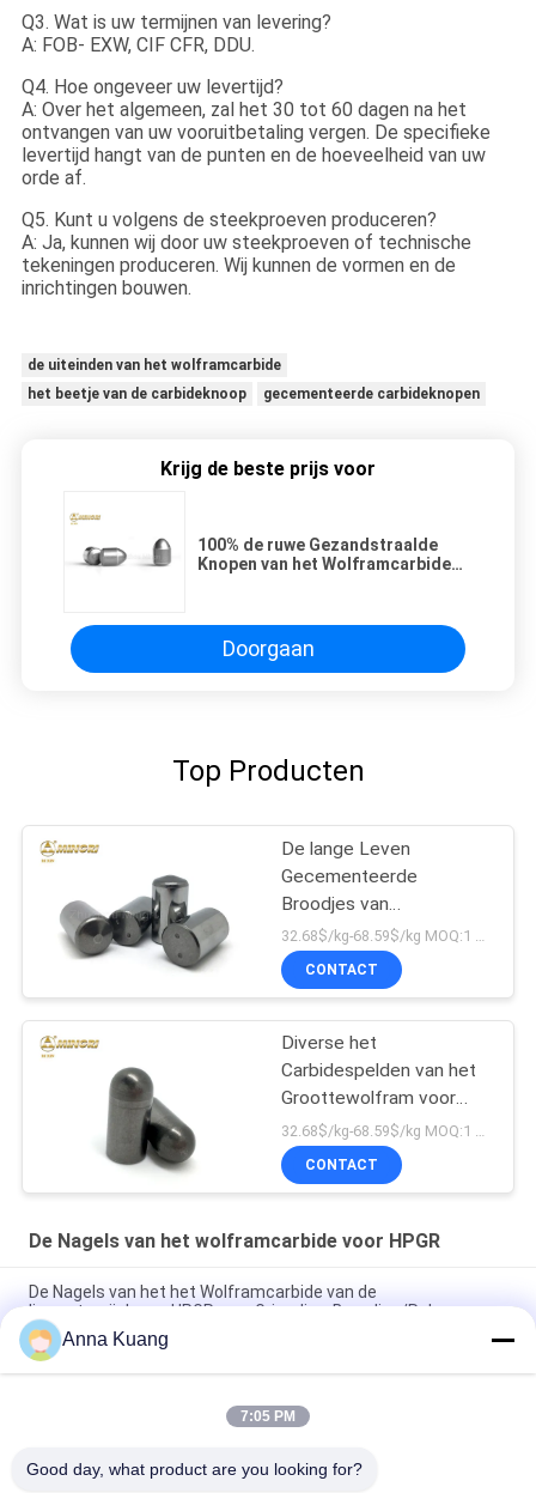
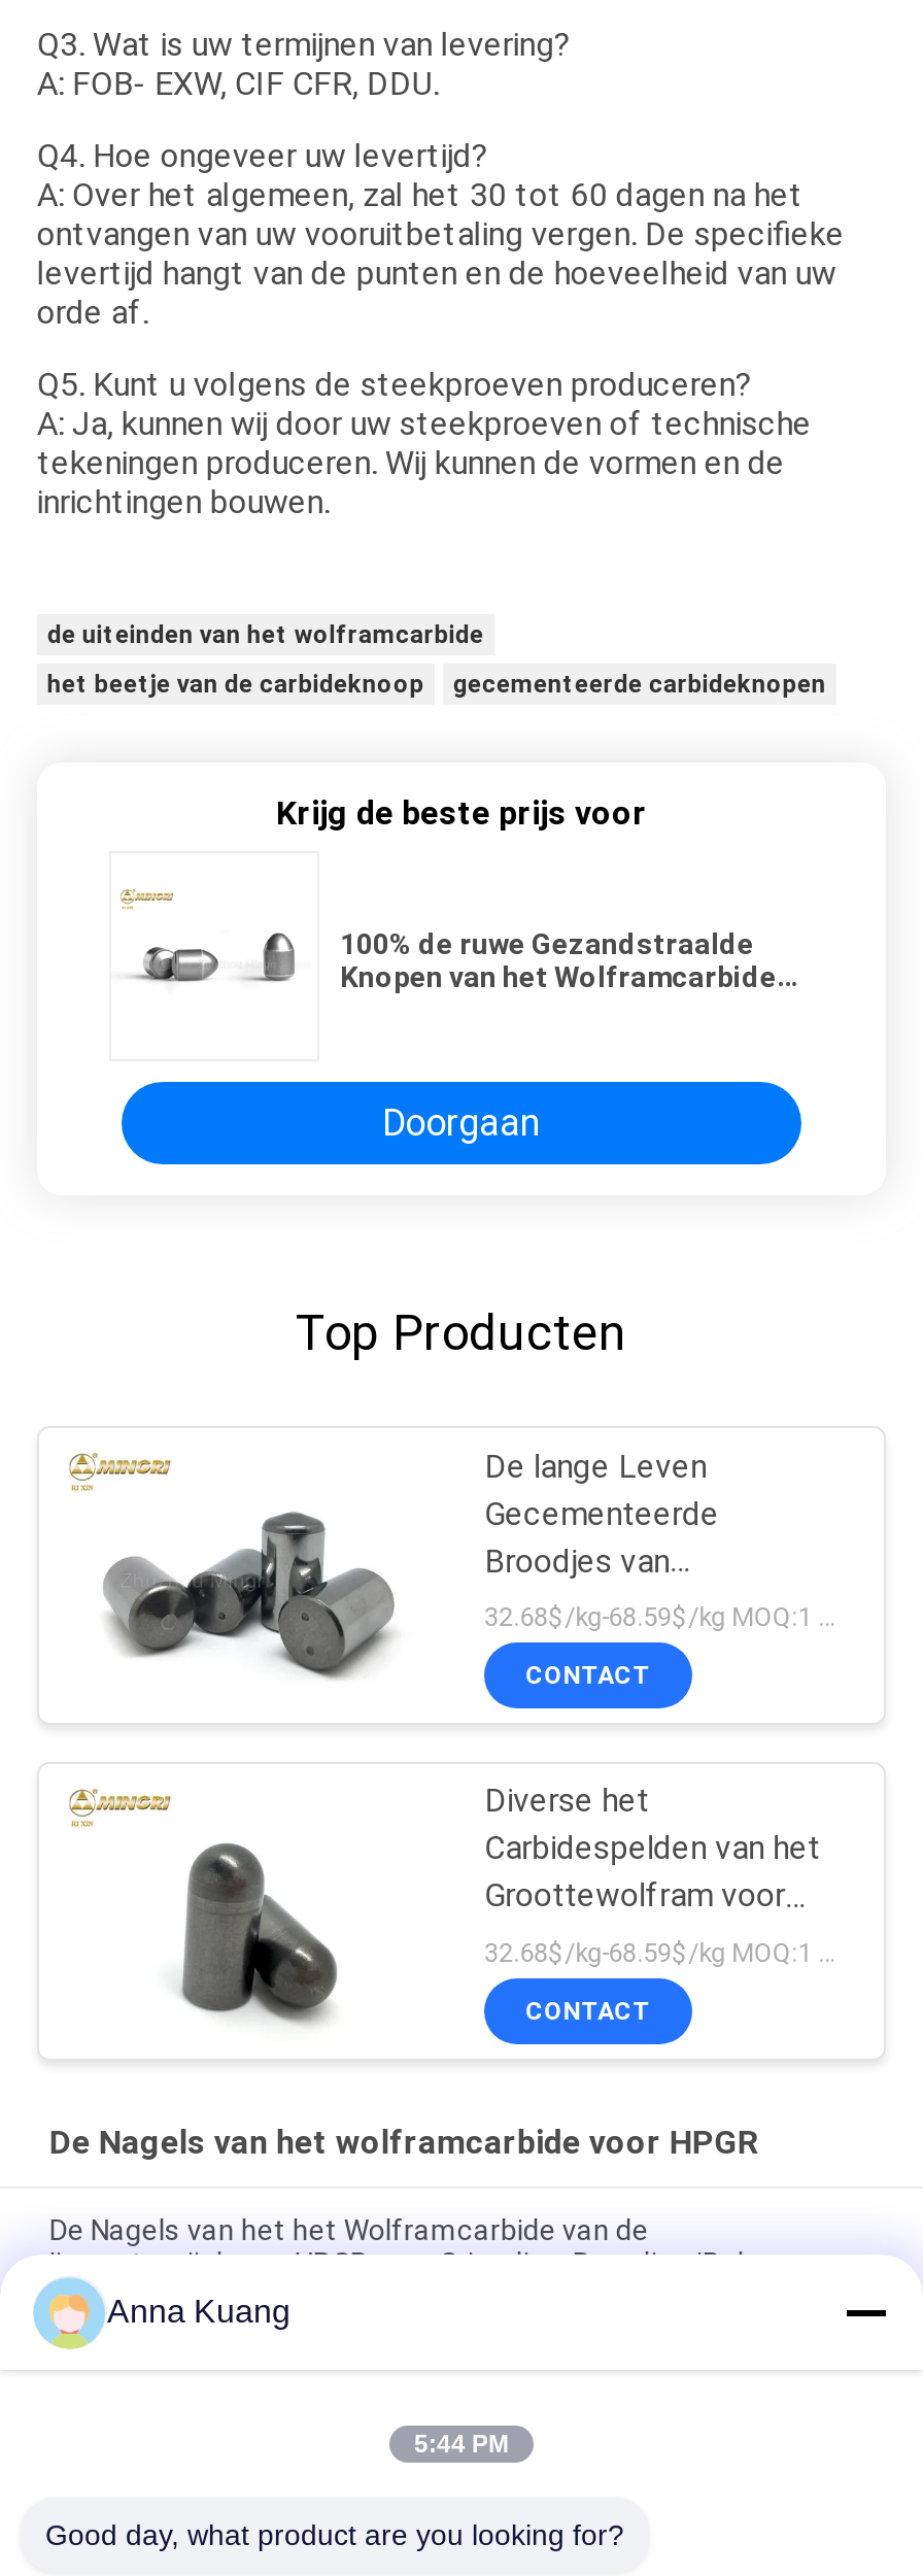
[240,1408,296,1425] 7:05 PM -> [414,2430,509,2459] 5:44 PM

